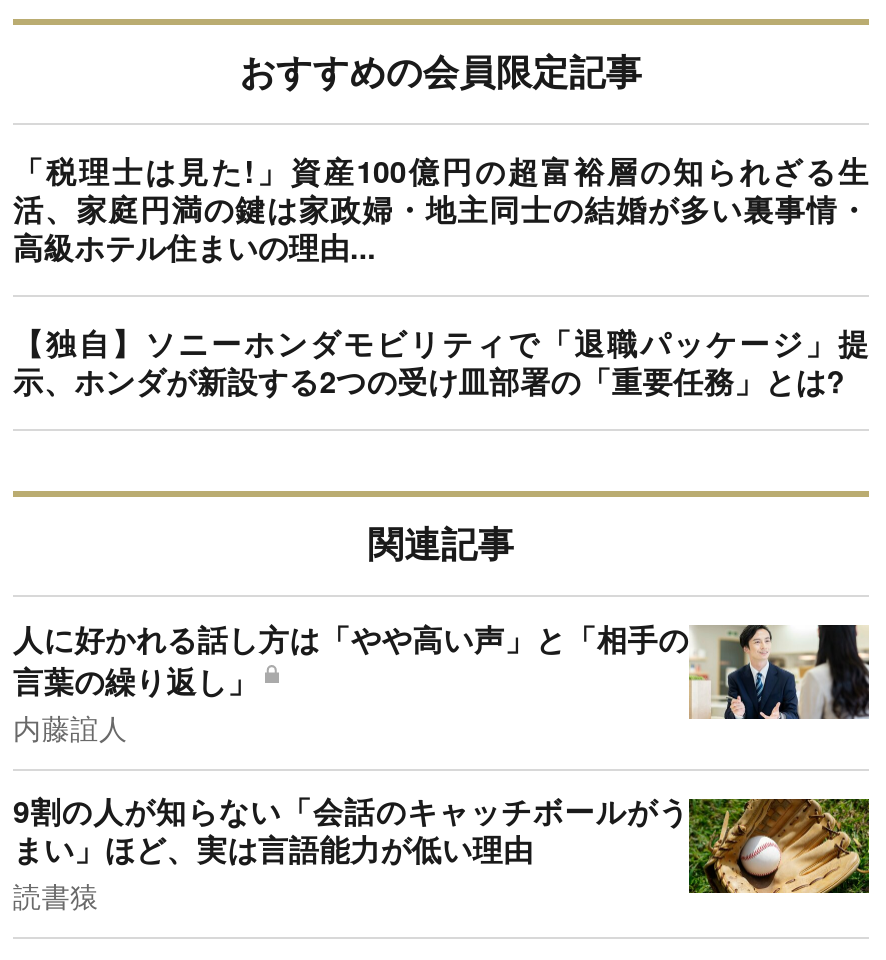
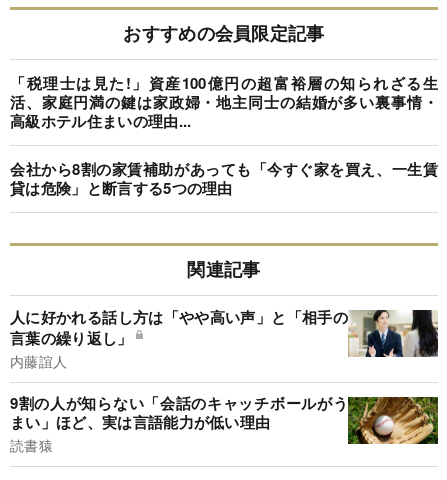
[13,321,869,403] 【独自】ソニーホンダモビリティで「退職パッケージ」提 | 示、ホンダが新設する2つの受け皿部署の「重要任務」とは? -> [10,158,438,199] 会社から8割の家賃補助があっても「今すぐ家を買え、一生賃 | 貸は危険」と断言する5つの理由

